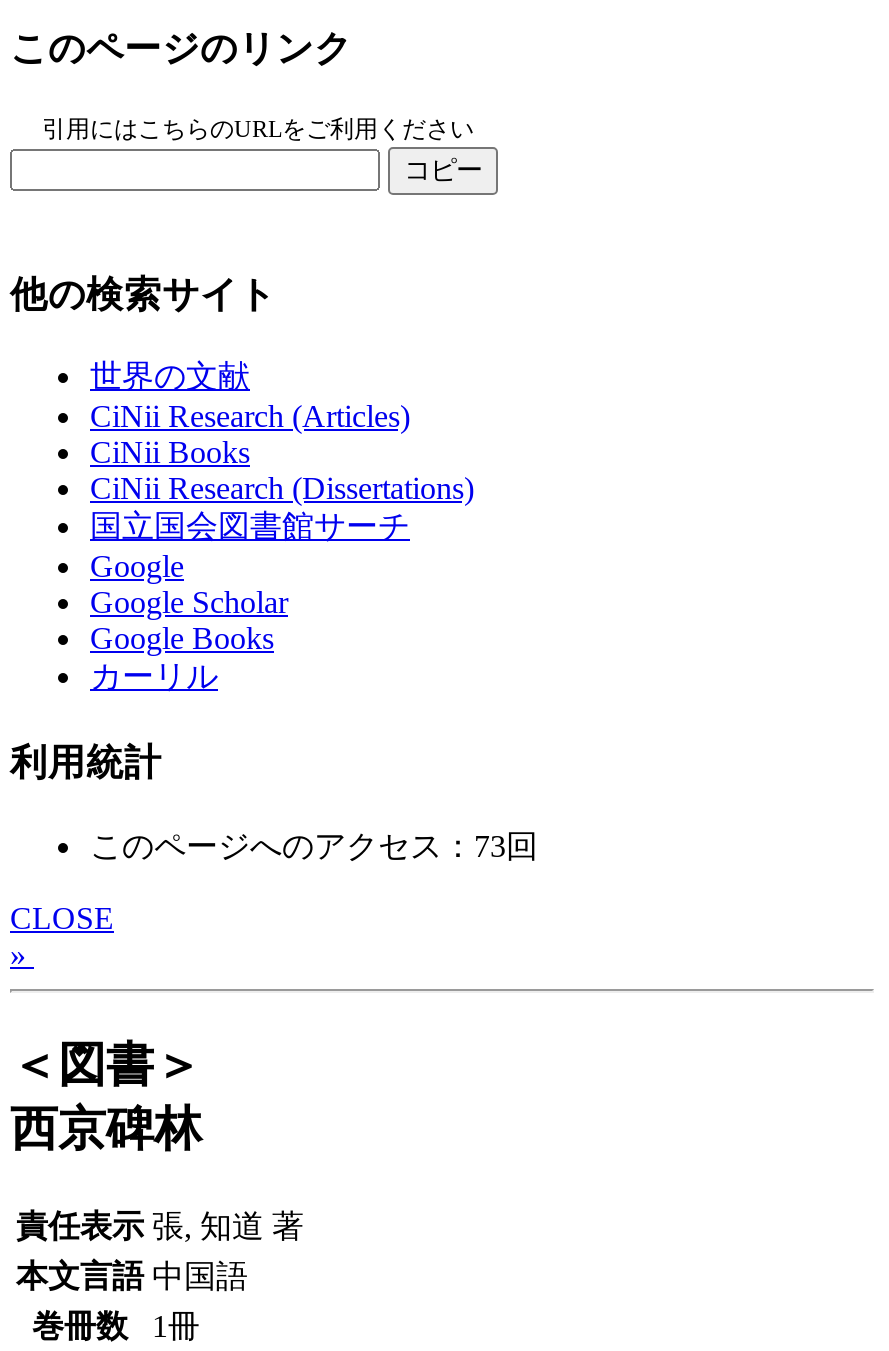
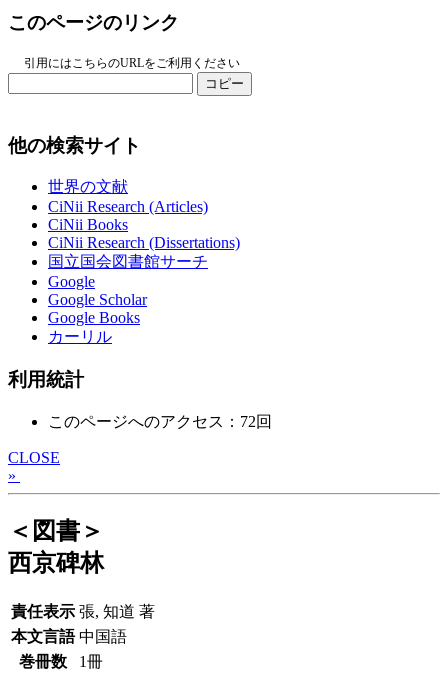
[90,829,538,863] このページへのアクセス：73回 -> [48,413,272,430] このページへのアクセス：72回

